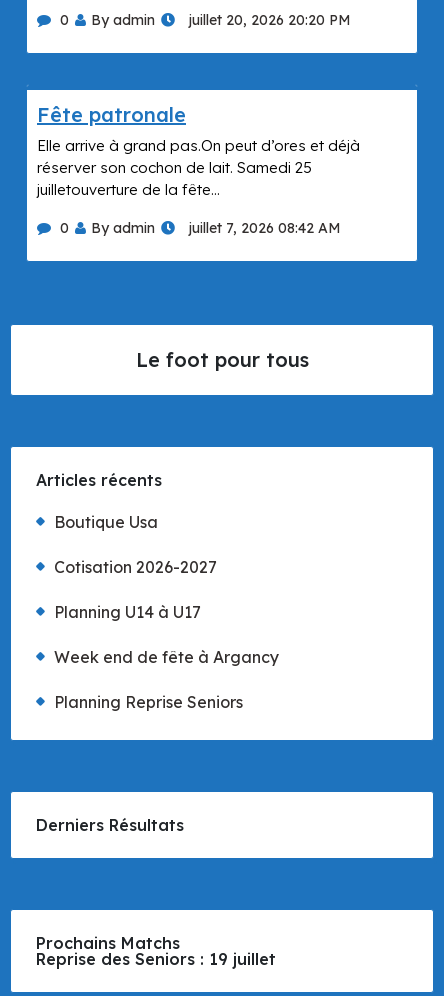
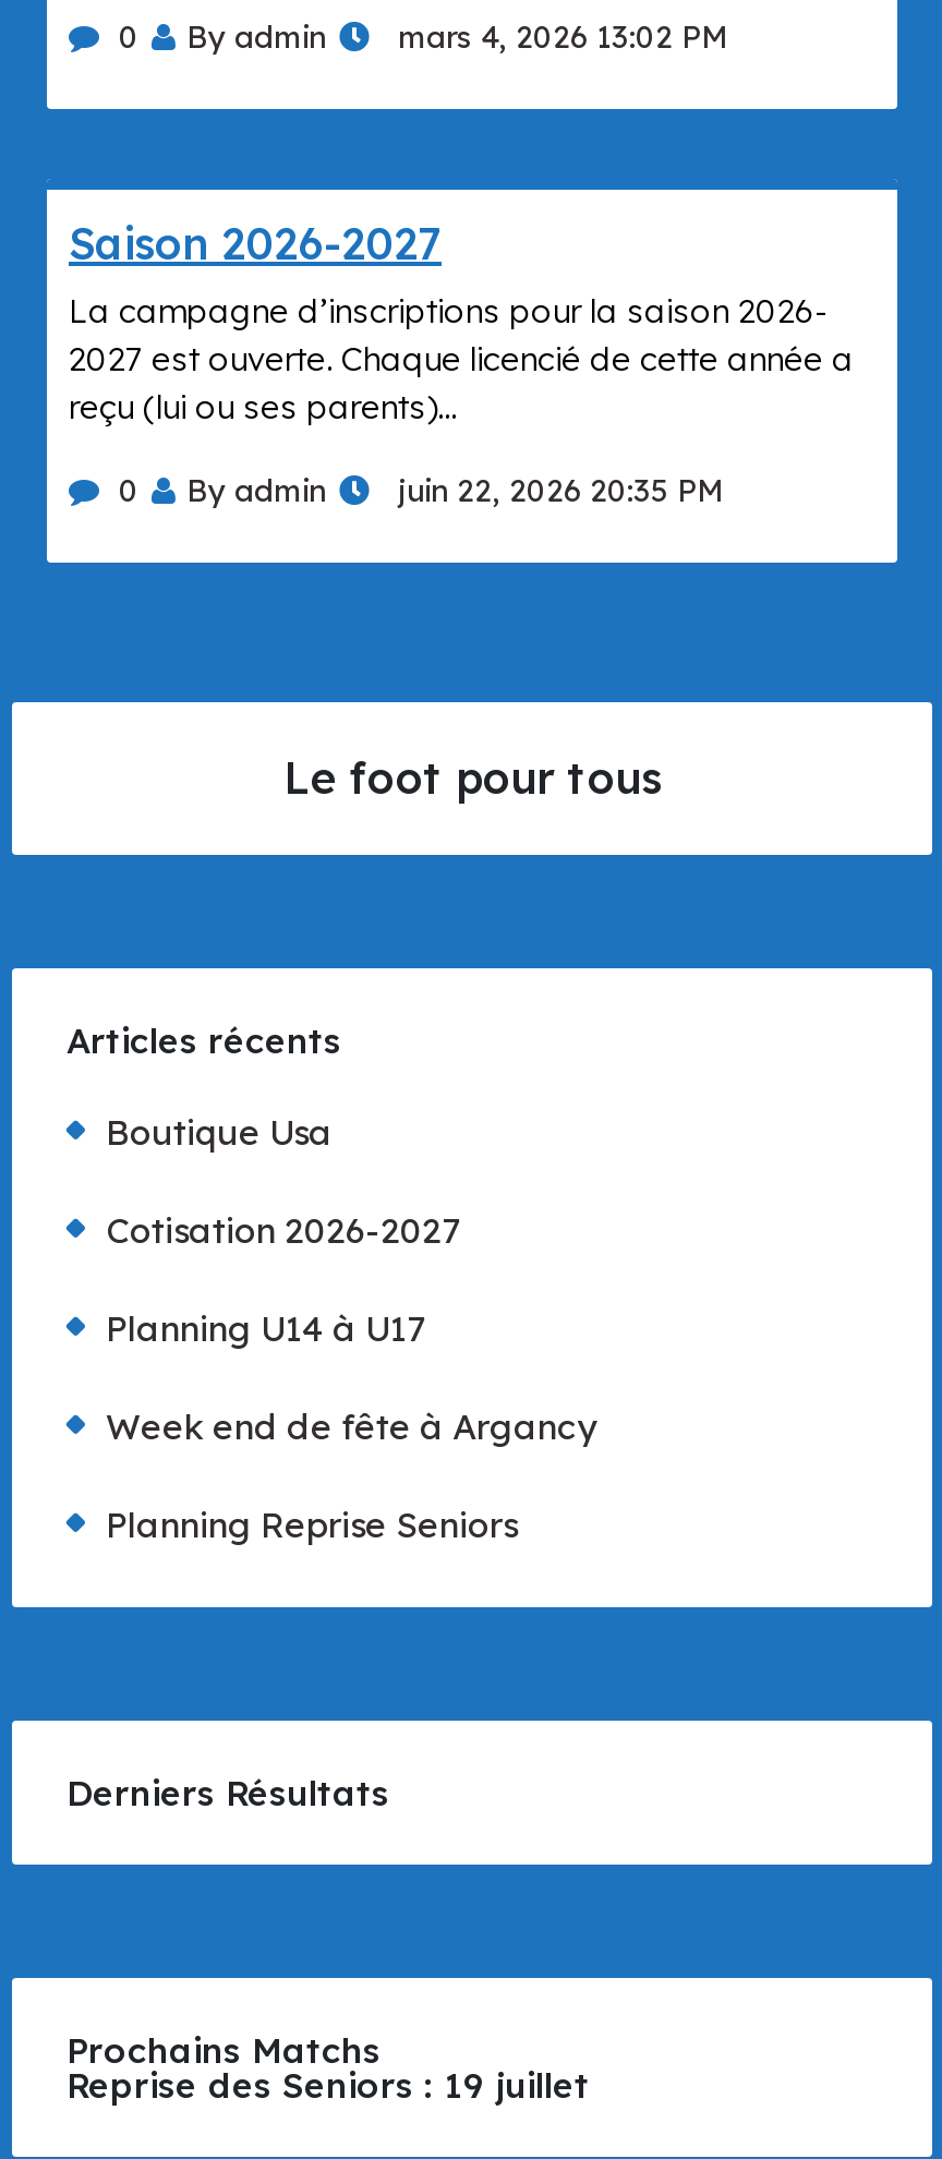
[56,11,351,29] 0 By admin juillet 20, 2026 20:20 PM -> [110,17,729,57] 0 By admin mars 4, 2026 13:02 PM
[37,102,360,199] Fête patronale | Elle arrive à grand pas.On peut d’ores et déjà | réserver son cochon de lait. Samedi 25 | juilletouverture de la fête… -> [69,216,854,427] Saison 2026-2027 | La campagne d’inscriptions pour la saison 2026- | 2027 est ouverte. Chaque licencié de cette année a | reçu (lui ou ses parents)…
[56,219,341,237] 0 By admin juillet 7, 2026 08:42 AM -> [110,471,725,510] 0 By admin juin 22, 2026 20:35 PM

